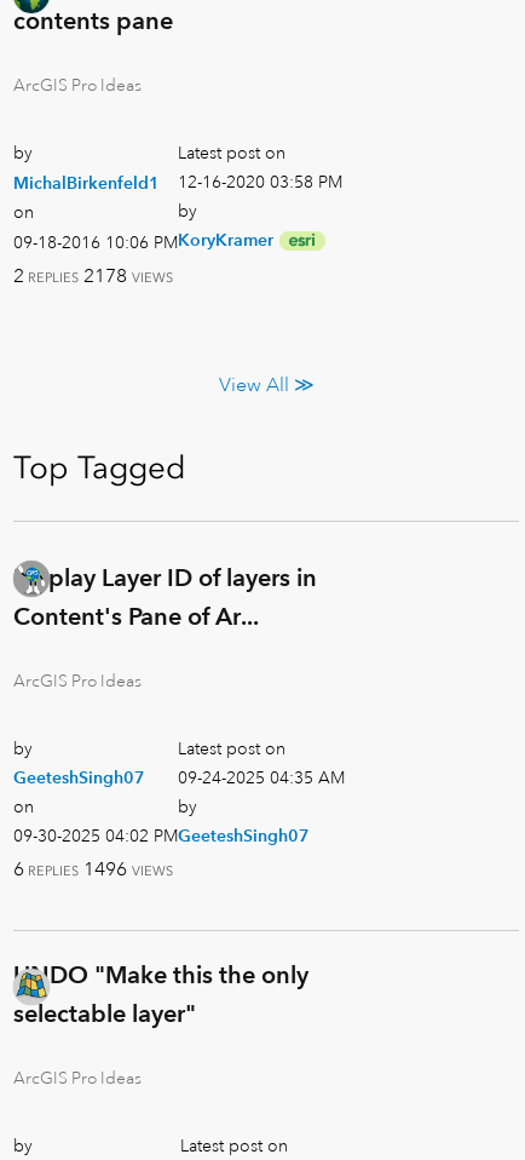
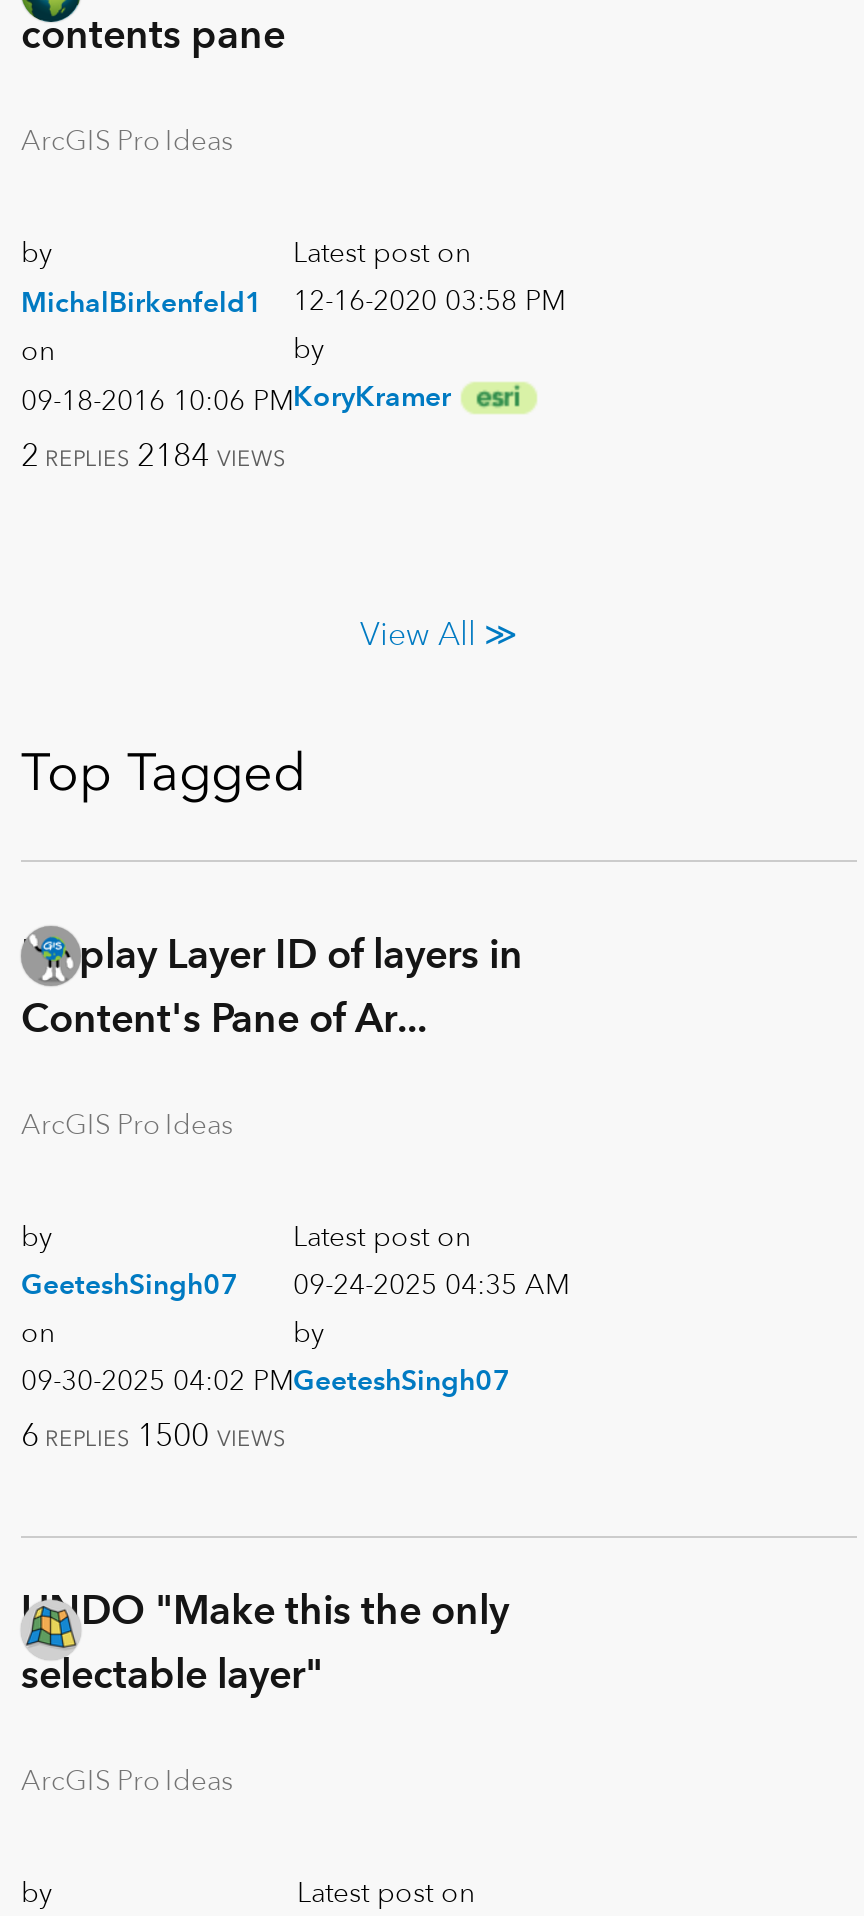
[13,264,173,288] 2 REPLIES 2178 VIEWS -> [21,436,285,476] 2 REPLIES 2184 VIEWS
[13,857,173,881] 6 REPLIES 1496 VIEWS -> [21,1415,285,1455] 6 REPLIES 1500 VIEWS

